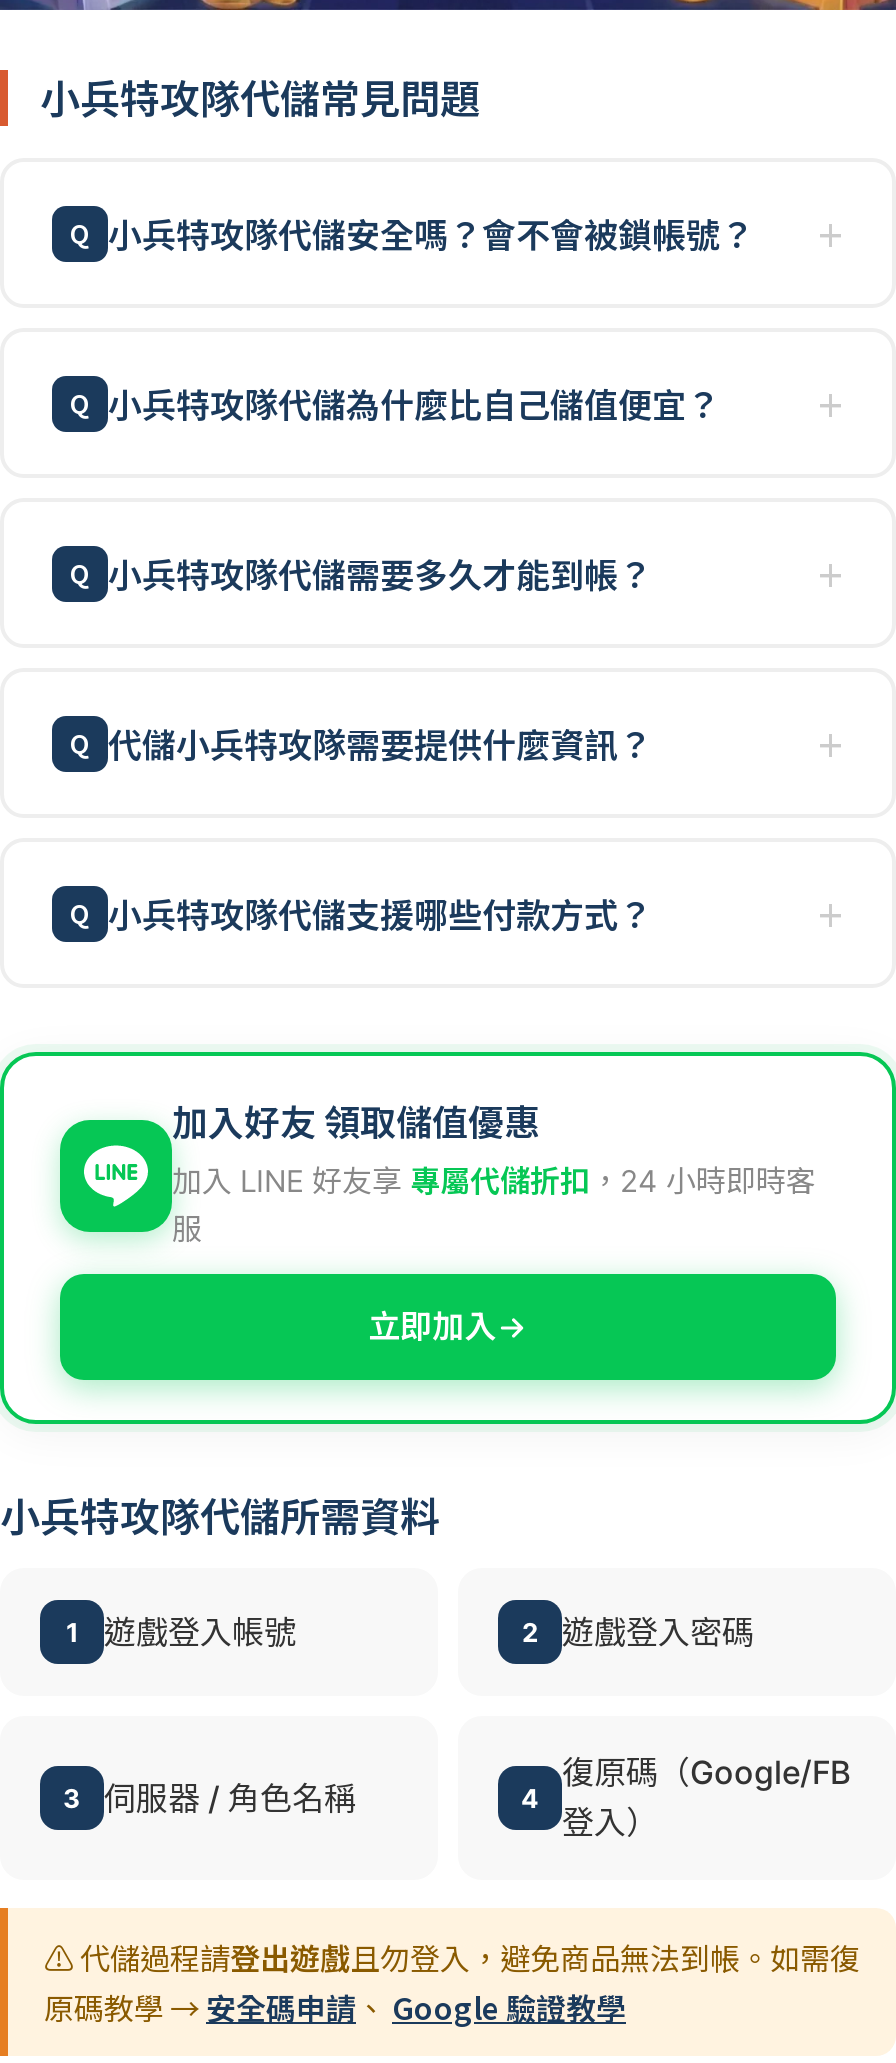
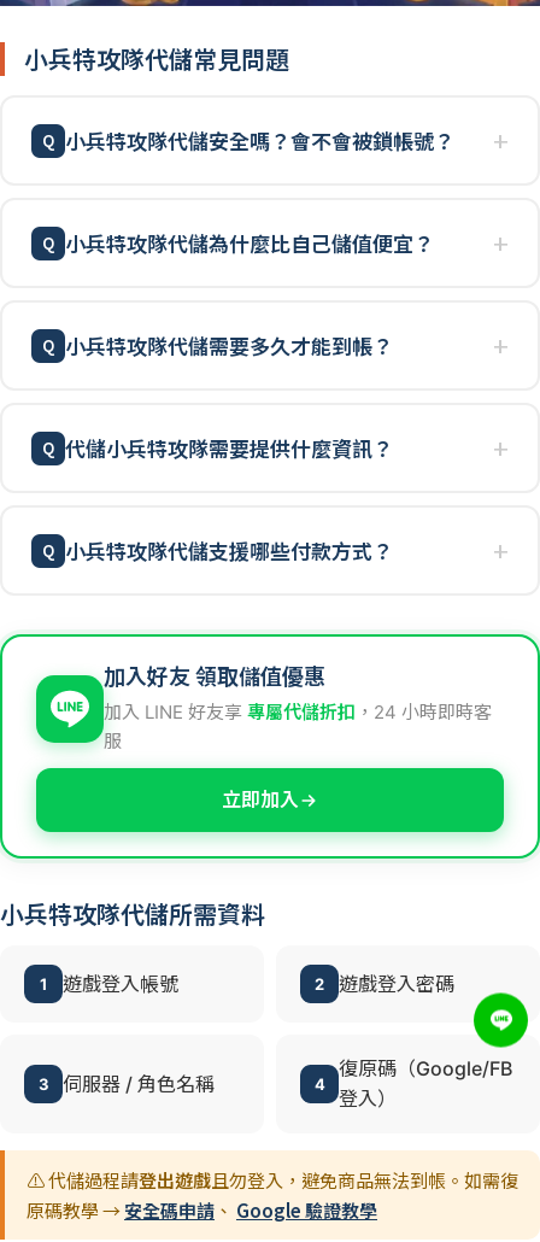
none -> [472,991,529,1049] [image]

